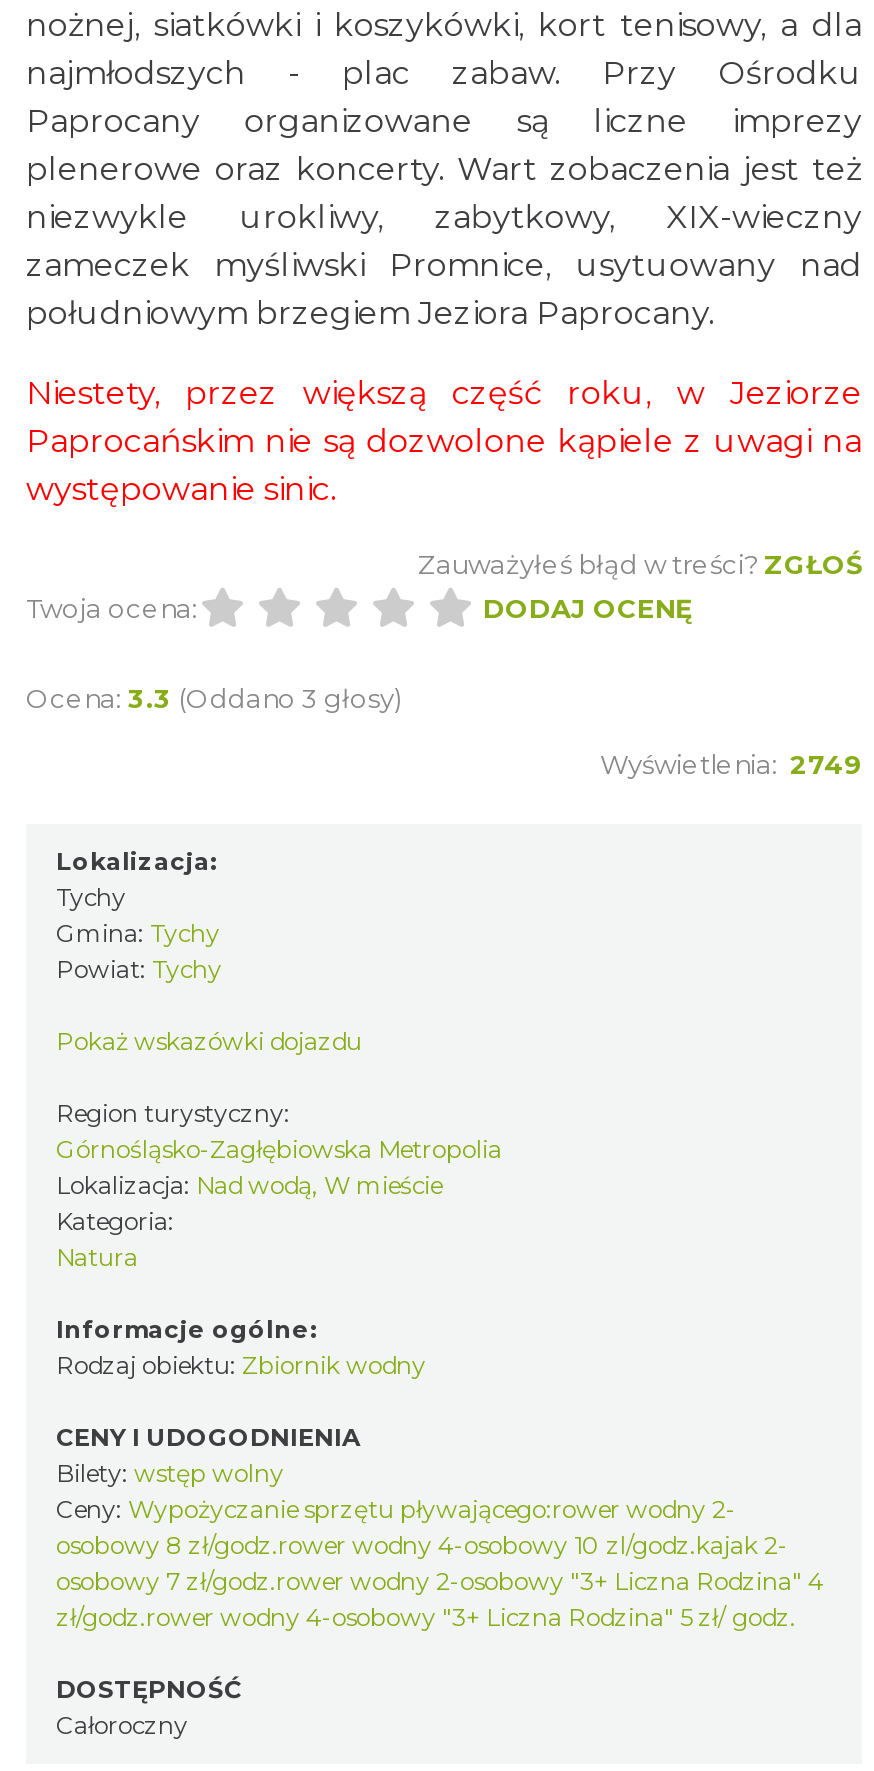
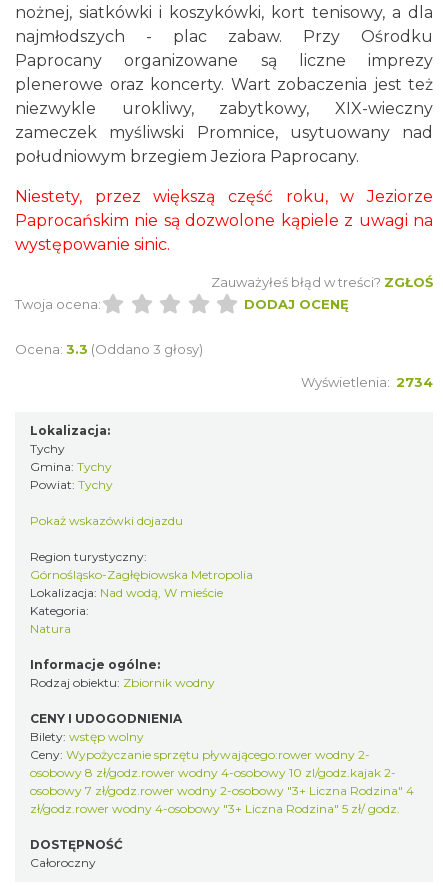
[600,748,862,780] Wyświetlenia: 2749 -> [301,374,433,390] Wyświetlenia: 2734

